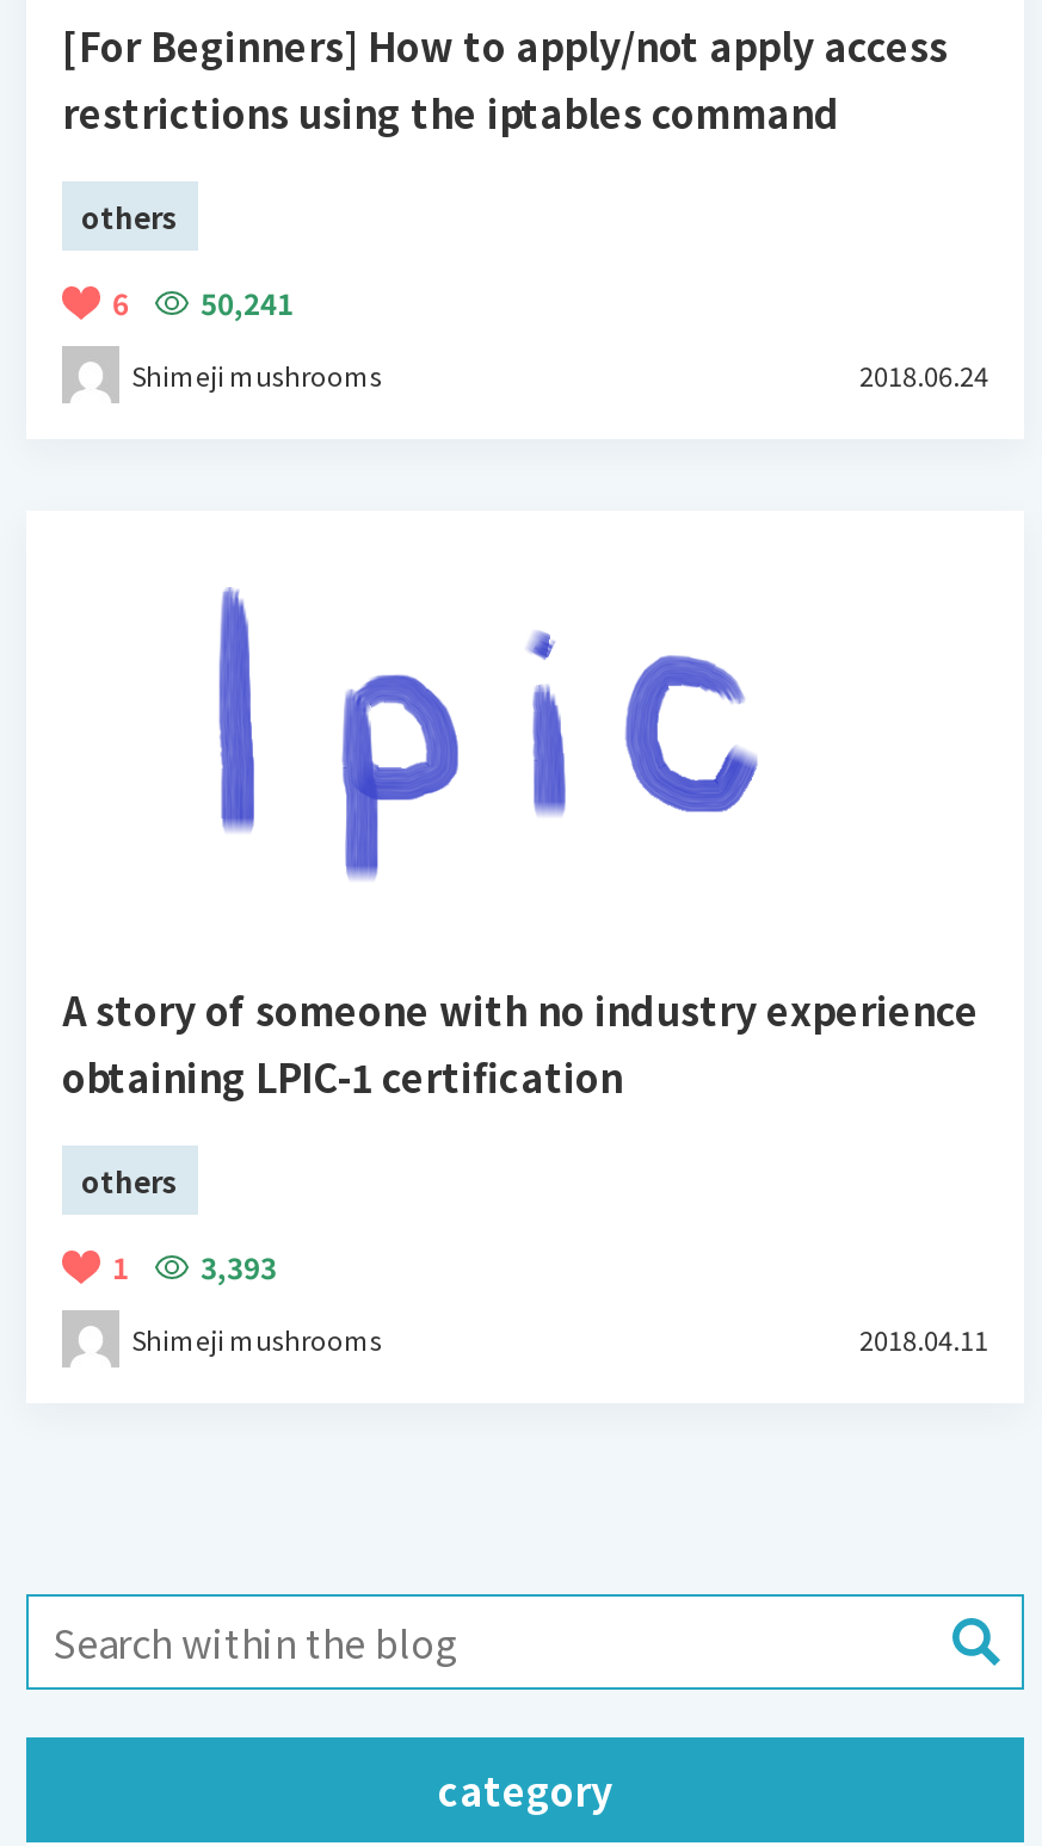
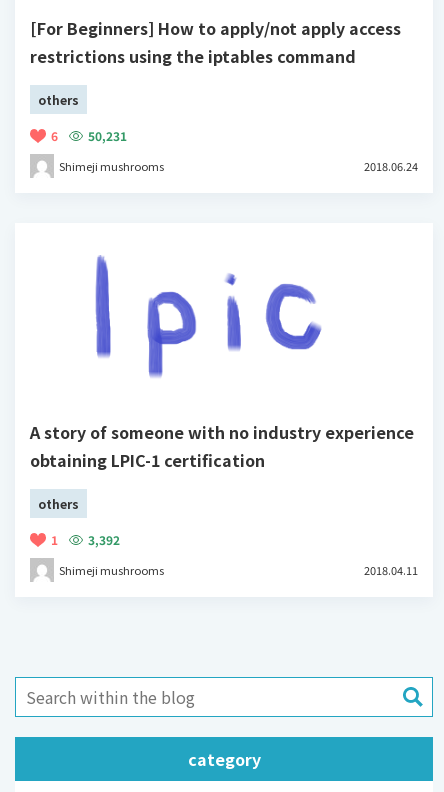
[112,282,294,322] 6 50,241 -> [51,127,127,144] 6 50,231
[112,1246,277,1286] 1 3,393 -> [51,531,120,548] 1 3,392

